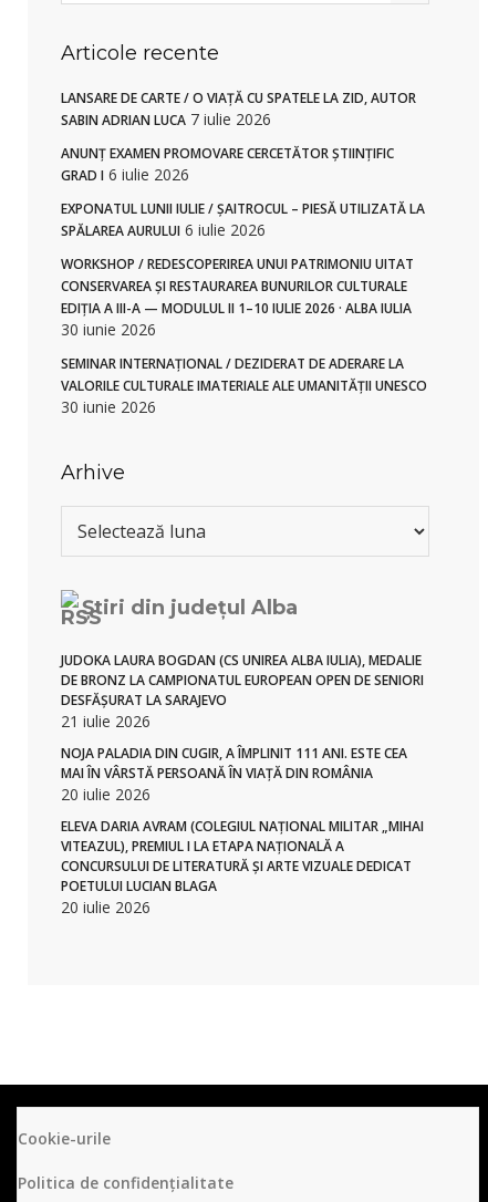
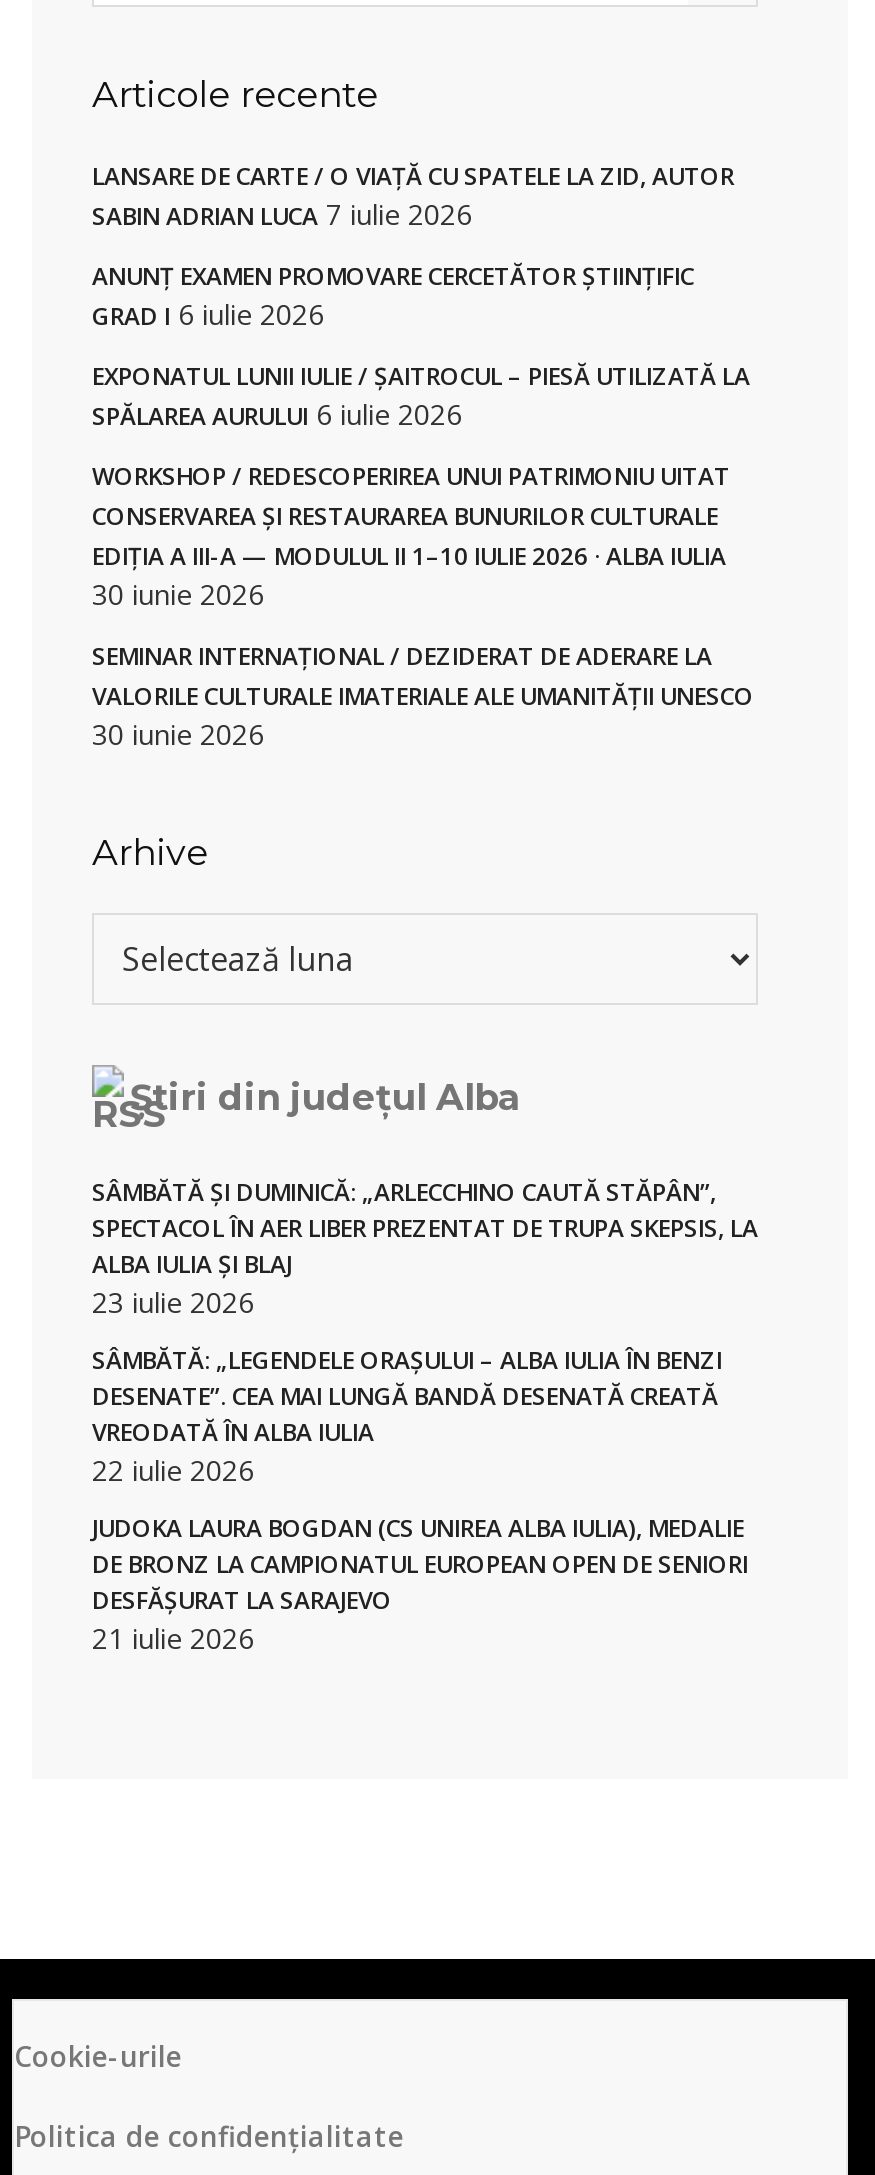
none -> [92,1176,758,1490] SÂMBĂTĂ ȘI DUMINICĂ: „ARLECCHINO CAUTĂ STĂPÂN”, | SPECTACOL ÎN AER LIBER PREZENTAT DE TRUPA SKEPSIS, LA | ALBA IULIA ȘI BLAJ | 23 iulie 2026 | SÂMBĂTĂ: „LEGENDELE ORAȘULUI – ALBA IULIA ÎN BENZI | DESENATE”. CEA MAI LUNGĂ BANDĂ DESENATĂ CREATĂ | VREODATĂ ÎN ALBA IULIA | 22 iulie 2026
moved [61,651,424,732] -> [92,1512,748,1658]: JUDOKA LAURA BOGDAN (CS UNIREA ALBA IULIA), MEDALIE | DE BRONZ LA CAMPIONATUL EUROPEAN OPEN DE SENIORI | DESFĂȘURAT LA SARAJEVO | 21 iulie 2026
[61,744,424,918] NOJA PALADIA DIN CUGIR, A ÎMPLINIT 111 ANI. ESTE CEA | MAI ÎN VÂRSTĂ PERSOANĂ ÎN VIAȚĂ DIN ROMÂNIA | 20 iulie 2026 | ELEVA DARIA AVRAM (COLEGIUL NAȚIONAL MILITAR „MIHAI | VITEAZUL), PREMIUL I LA ETAPA NAȚIONALĂ A | CONCURSULUI DE LITERATURĂ ȘI ARTE VIZUALE DEDICAT | POETULUI LUCIAN BLAGA | 20 iulie 2026 -> none

